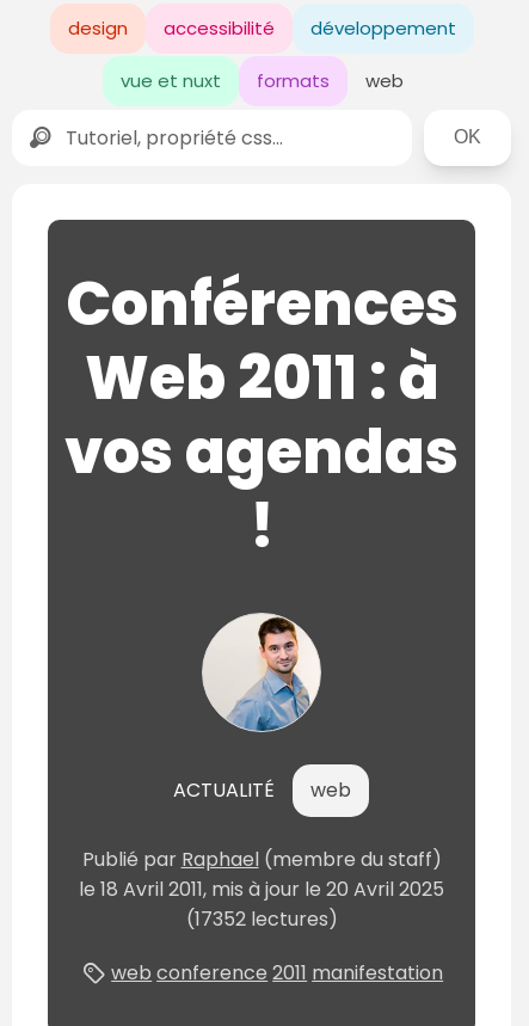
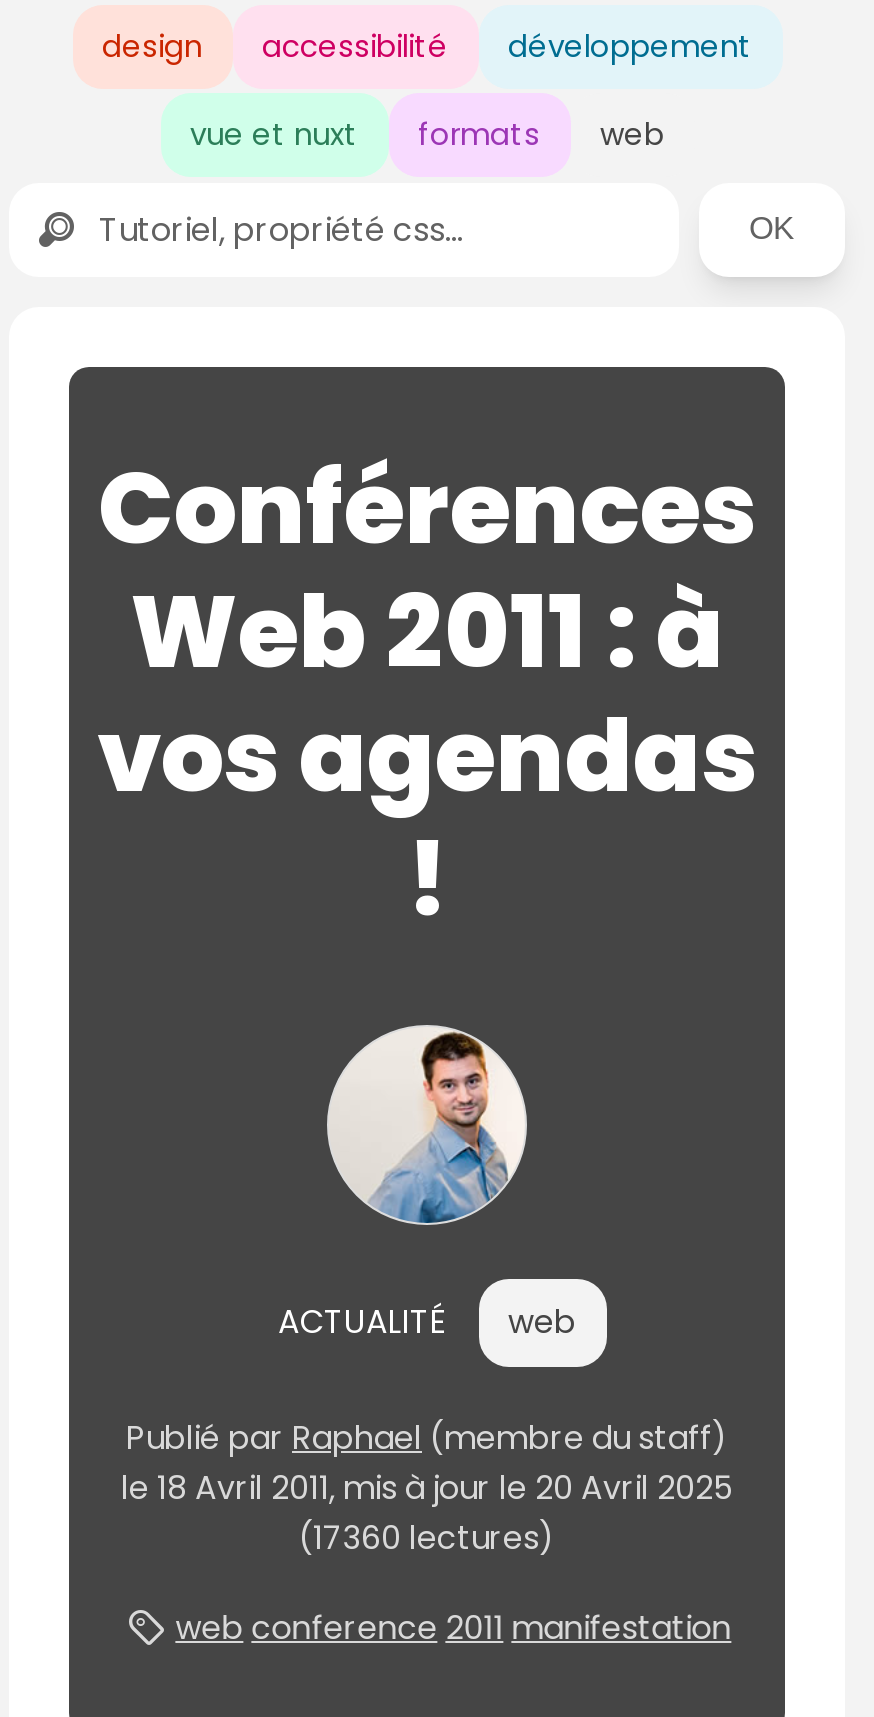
[186,905,337,932] (17352 lectures) -> [299,1514,555,1560] (17360 lectures)

